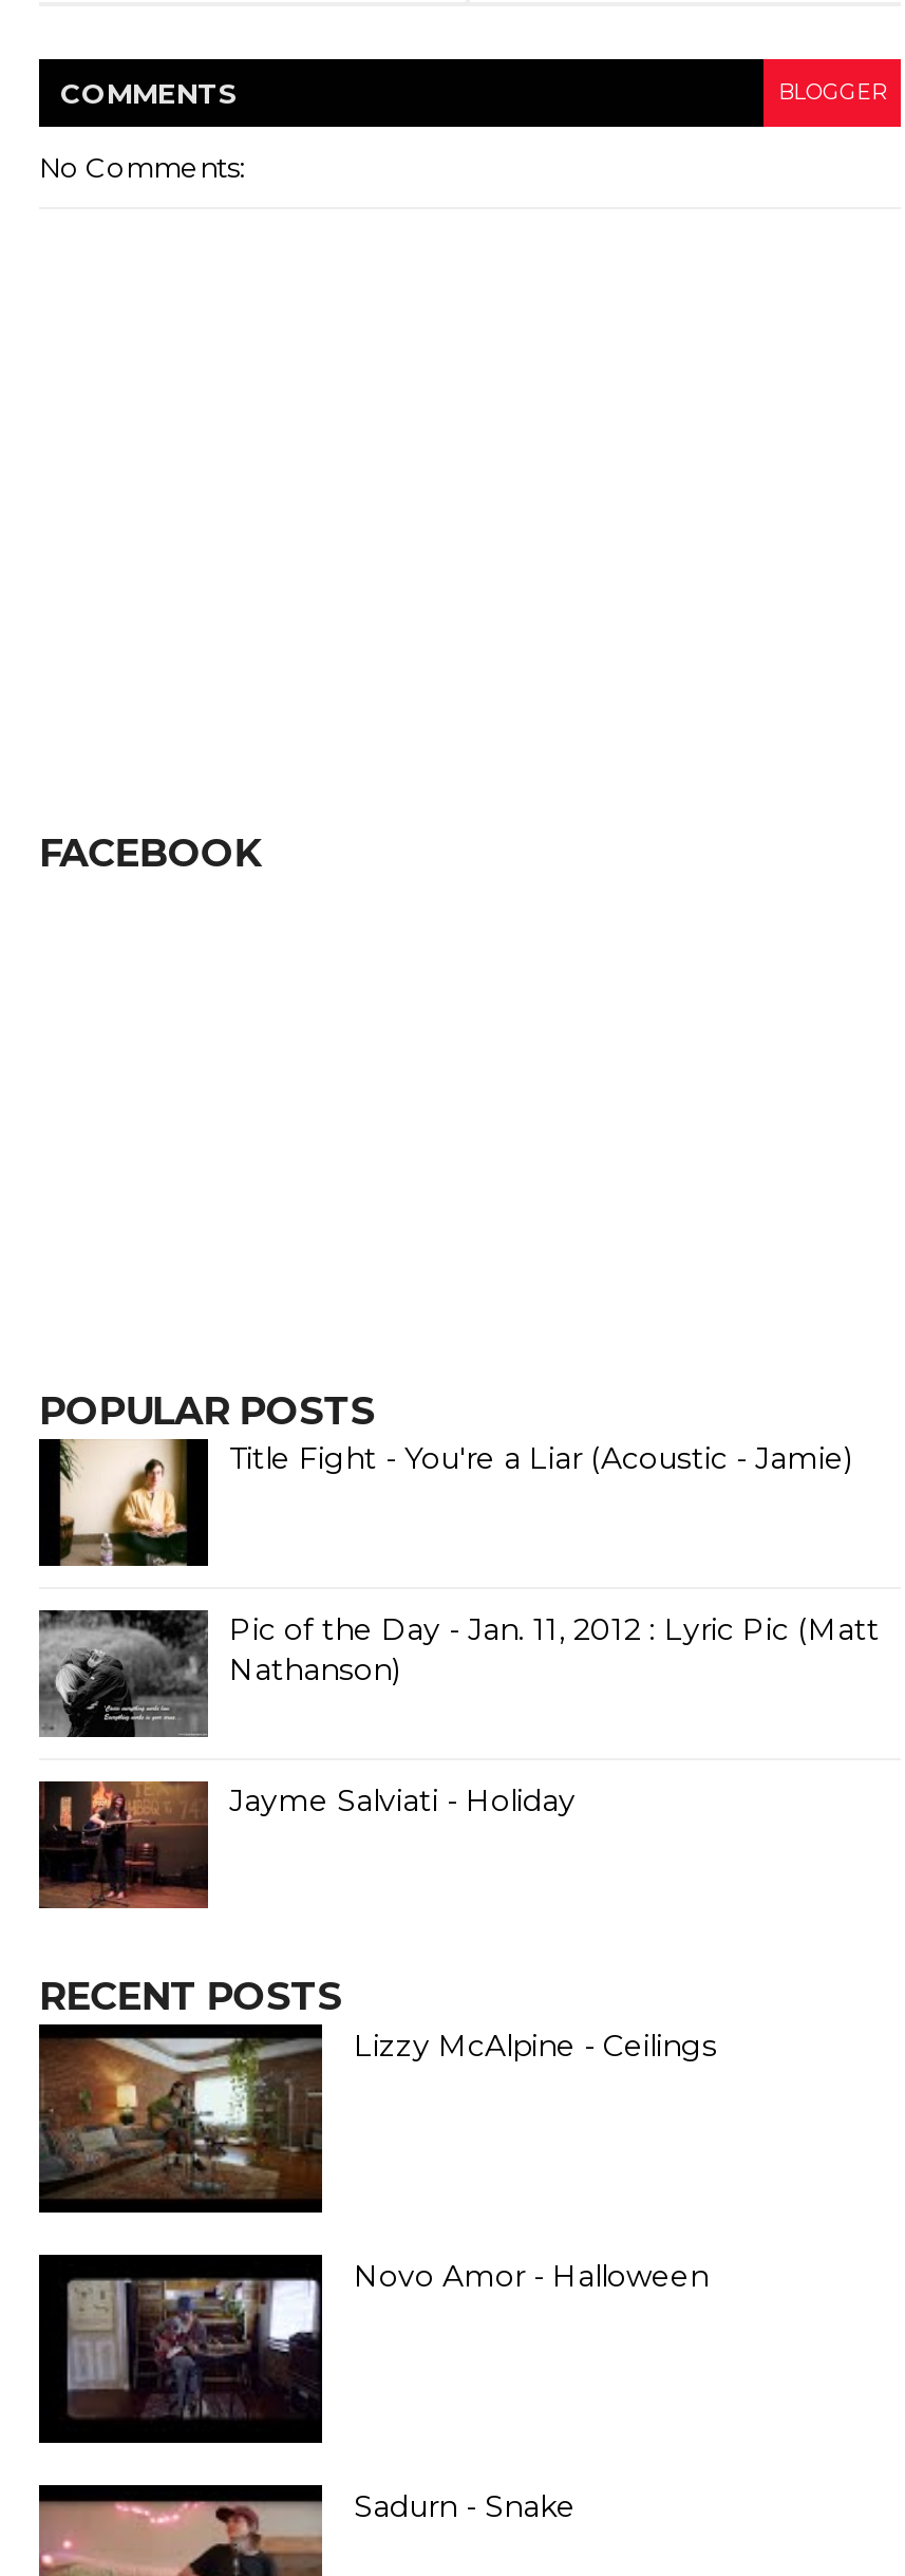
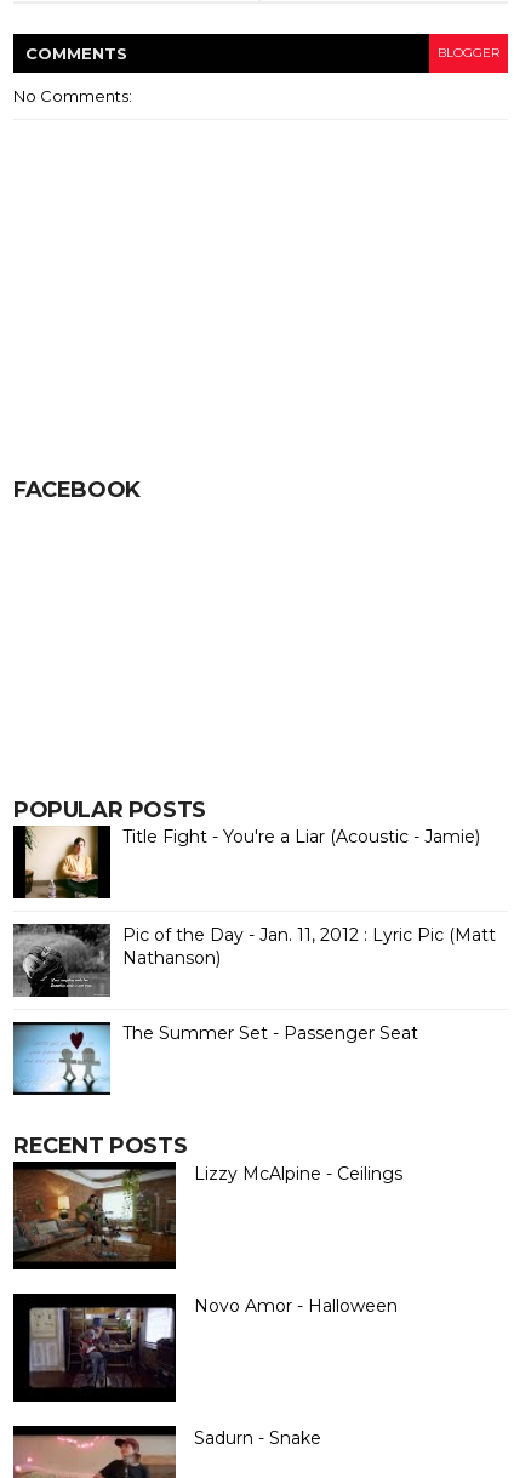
[37,1779,576,1910] [image] | Jayme Salviati - Holiday -> [12,1021,418,1096] [image] | The Summer Set - Passenger Seat

